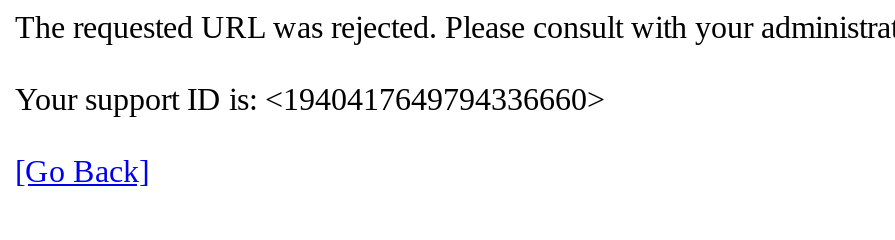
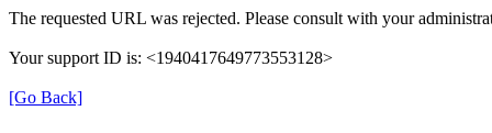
[15,82,605,116] Your support ID is: <1940417649794336660> -> [9,48,333,67] Your support ID is: <1940417649773553128>

